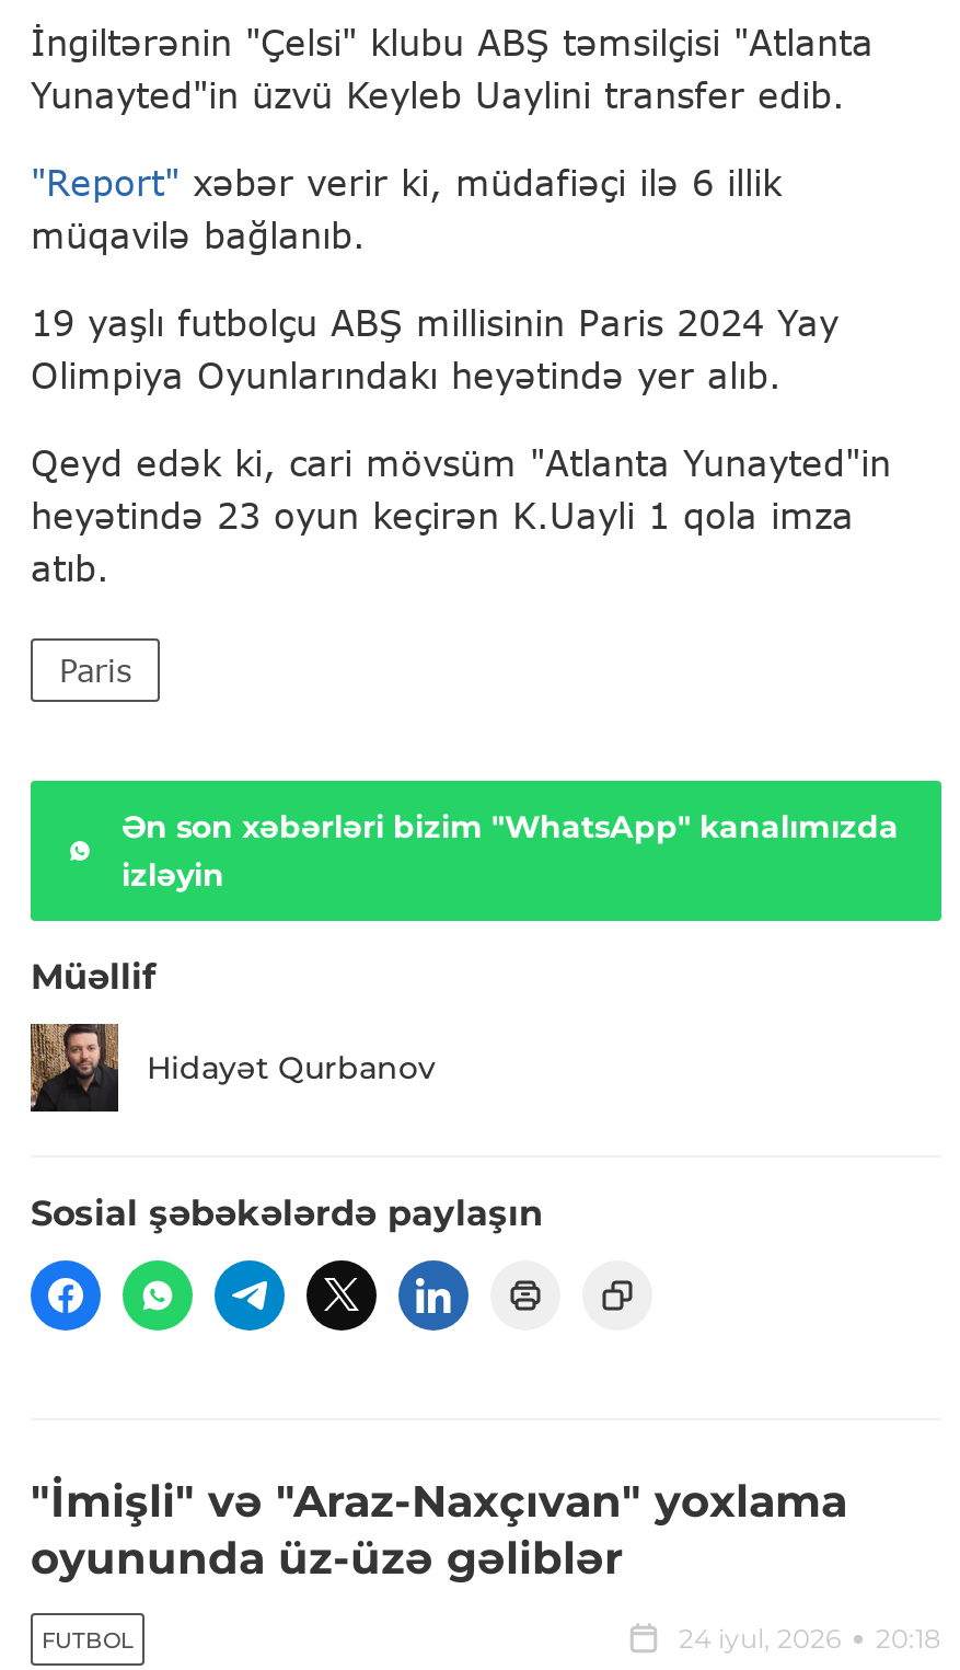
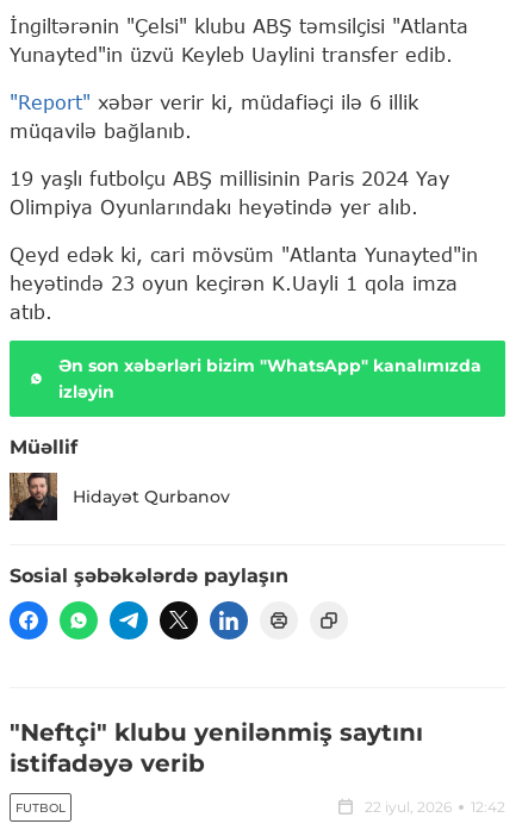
[59,652,131,690] Paris -> none
[31,1476,847,1585] "İmişli" və "Araz-Naxçıvan" yoxlama | oyununda üz-üzə gəliblər -> [10,719,423,778] "Neftçi" klubu yenilənmiş saytını | istifadəyə verib
[679,1623,941,1656] 24 iyul, 2026 | 20:18 -> [365,798,505,816] 22 iyul, 2026 | 12:42

